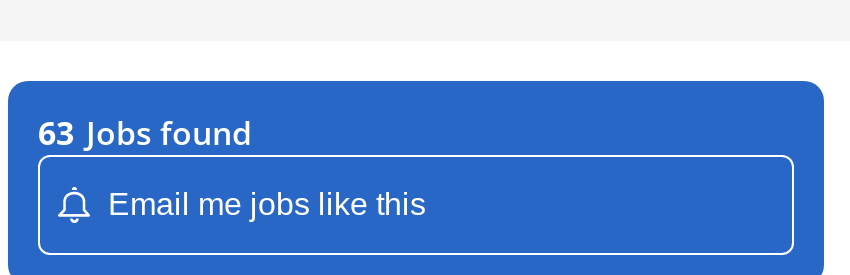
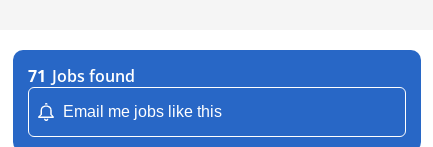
[38,111,252,155] 63 Jobs found -> [28,65,135,87] 71 Jobs found

